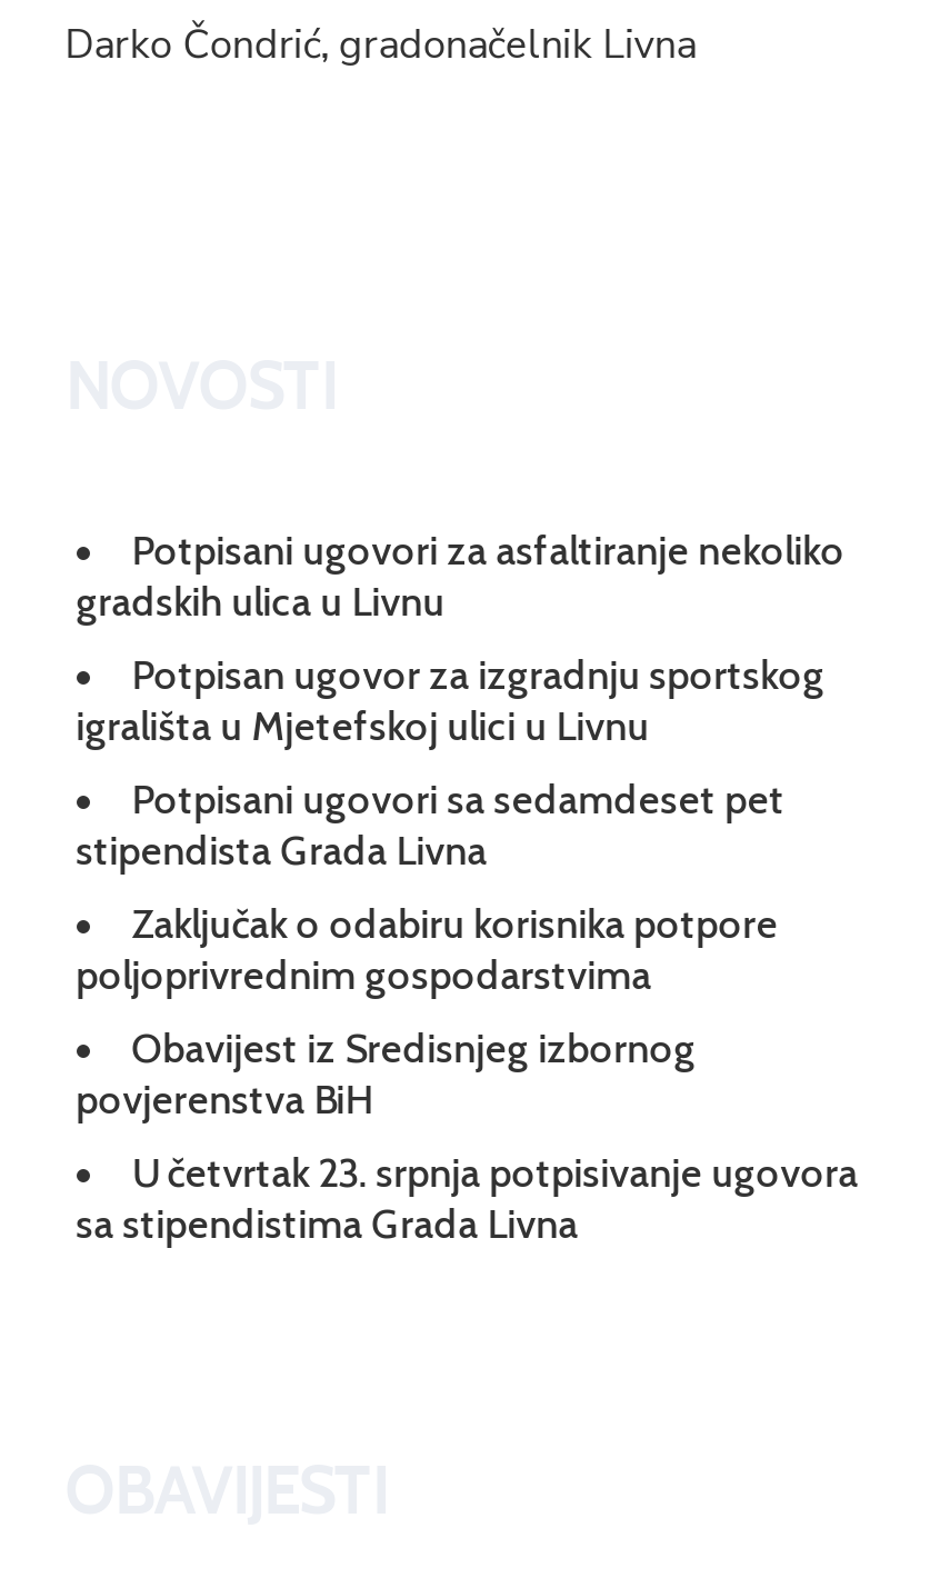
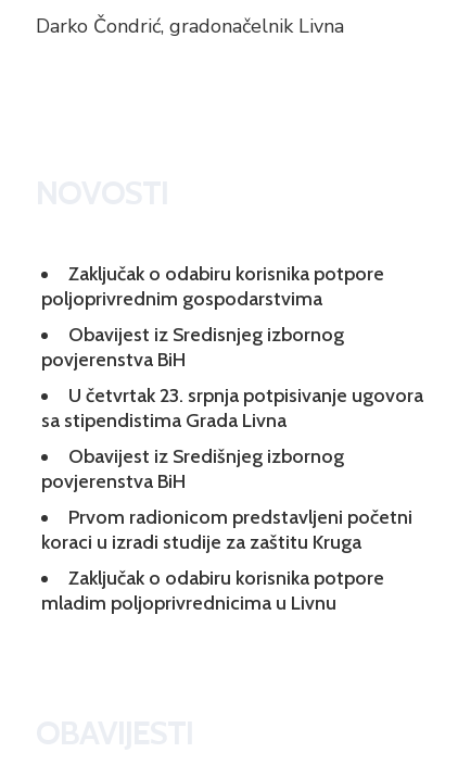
[76,528,845,877] Potpisani ugovori za asfaltiranje nekoliko | gradskih ulica u Livnu | Potpisan ugovor za izgradnju sportskog | igrališta u Mjetefskoj ulici u Livnu | Potpisani ugovori sa sedamdeset pet | stipendista Grada Livna -> none
moved [76,901,858,1250] -> [41,262,423,432]: Zaključak o odabiru korisnika potpore | poljoprivrednim gospodarstvima | Obavijest iz Sredisnjeg izbornog | povjerenstva BiH | U četvrtak 23. srpnja potpisivanje ugovora | sa stipendistima Grada Livna
none -> [41,444,412,615] Obavijest iz Središnjeg izbornog | povjerenstva BiH | Prvom radionicom predstavljeni početni | koraci u izradi studije za zaštitu Kruga | Zaključak o odabiru korisnika potpore | mladim poljoprivrednicima u Livnu

